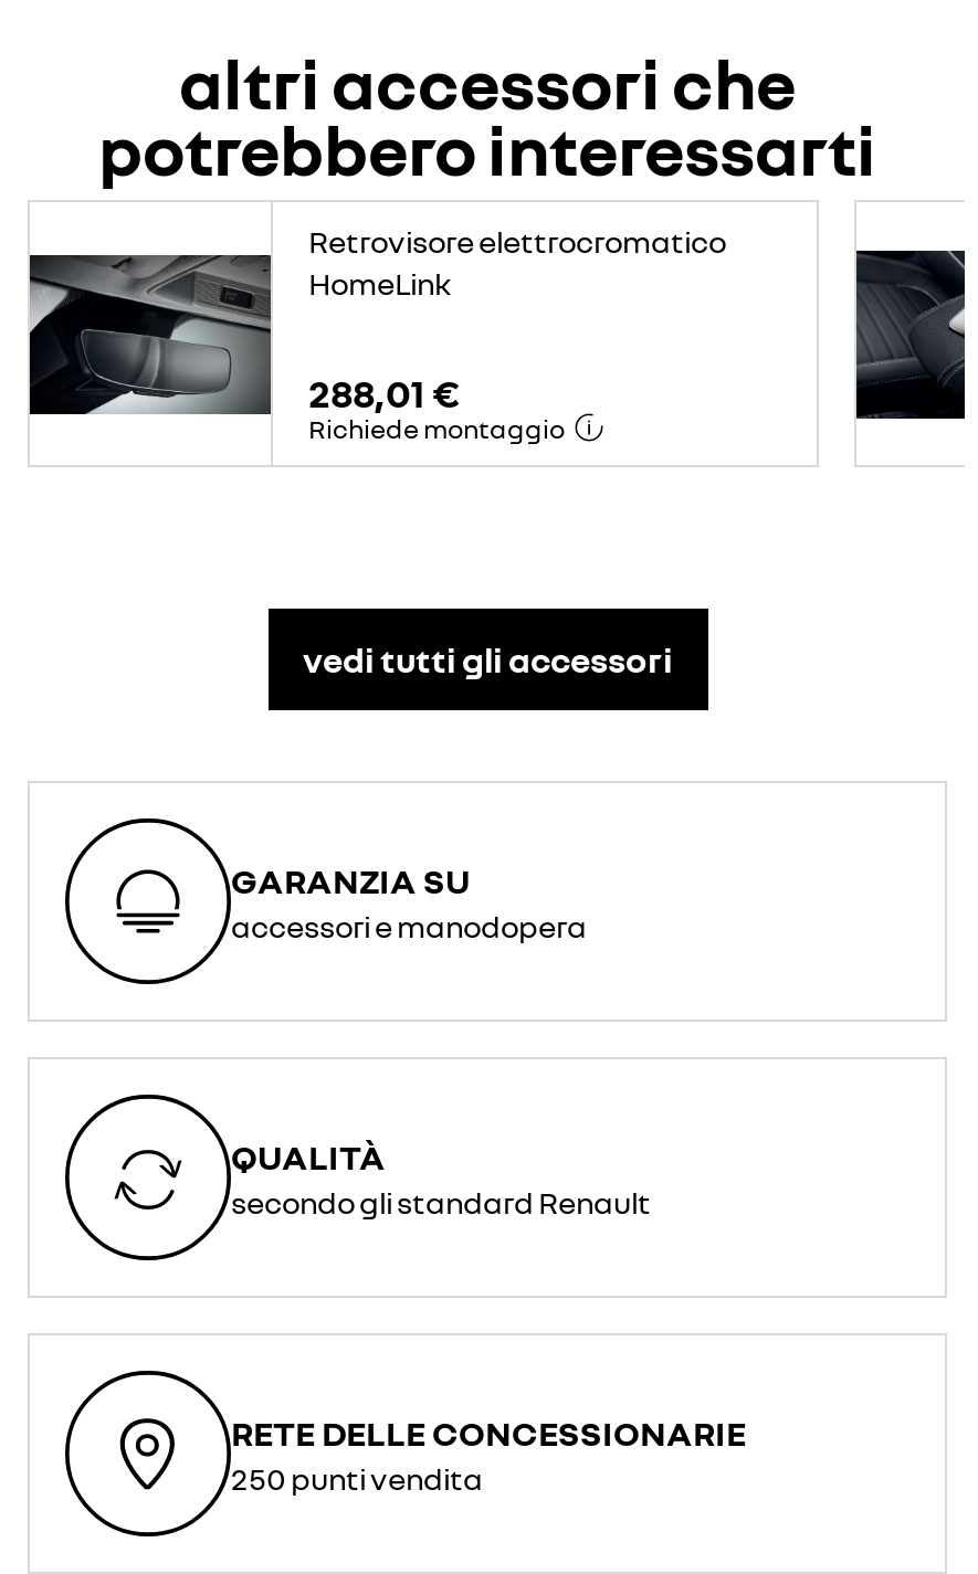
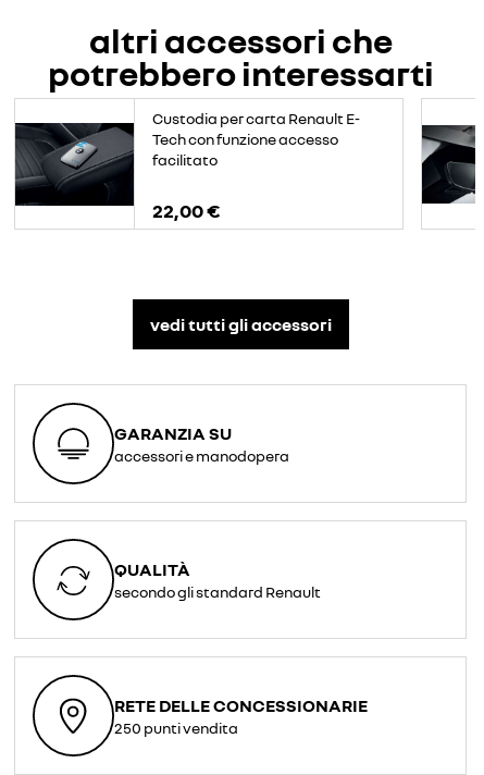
[30,223,726,419] [image] | Retrovisore elettrocromatico | HomeLink -> [15,109,360,207] [image] | Custodia per carta Renault E- | Tech con funzione accesso | facilitato
[856,249,967,421] [image] -> [422,123,476,206] [image]
[308,368,565,446] 288,01 € | Richiede montaggio -> [152,198,220,222] 22,00 €

